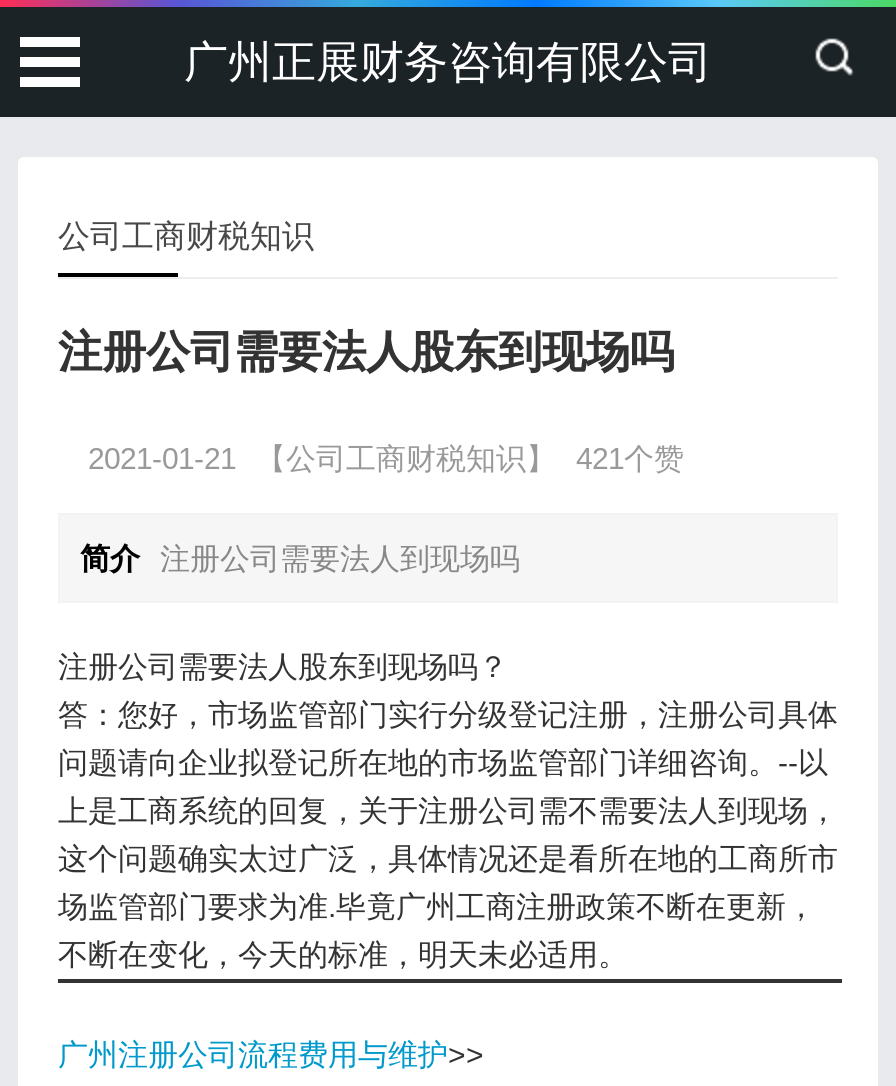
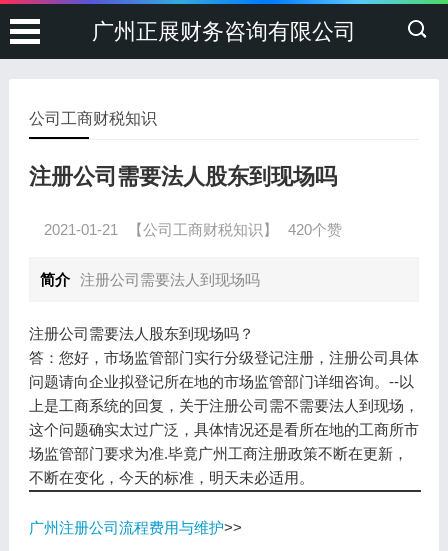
[88,441,684,475] 2021-01-21 【公司工商财税知识】 421个赞 -> [44,221,342,238] 2021-01-21 【公司工商财税知识】 420个赞

